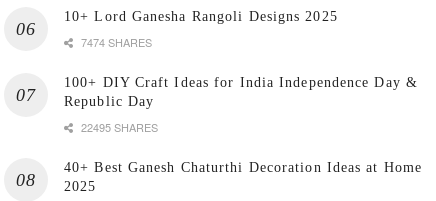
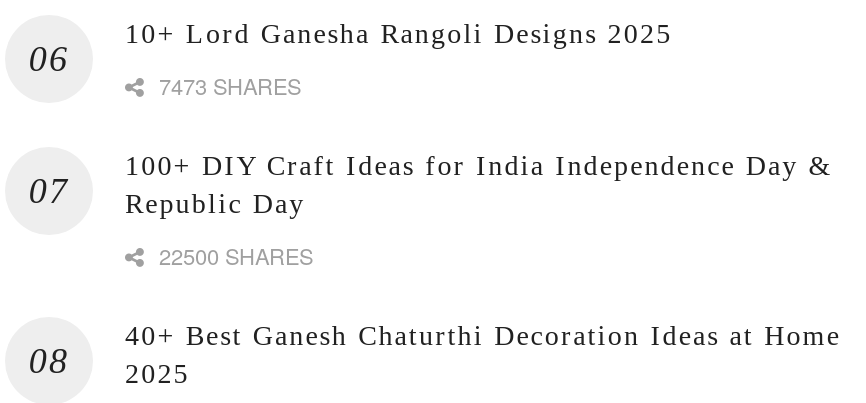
[78,34,152,50] 7474 SHARES -> [153,70,301,102] 7473 SHARES
[78,119,158,135] 22495 SHARES -> [153,240,313,272] 22500 SHARES

